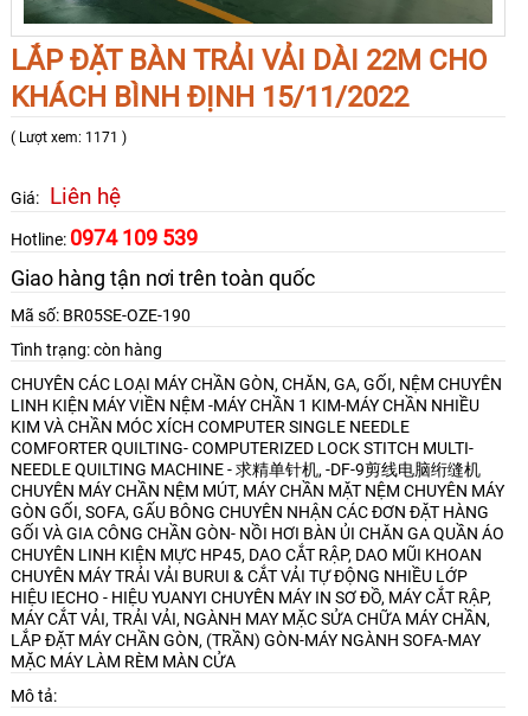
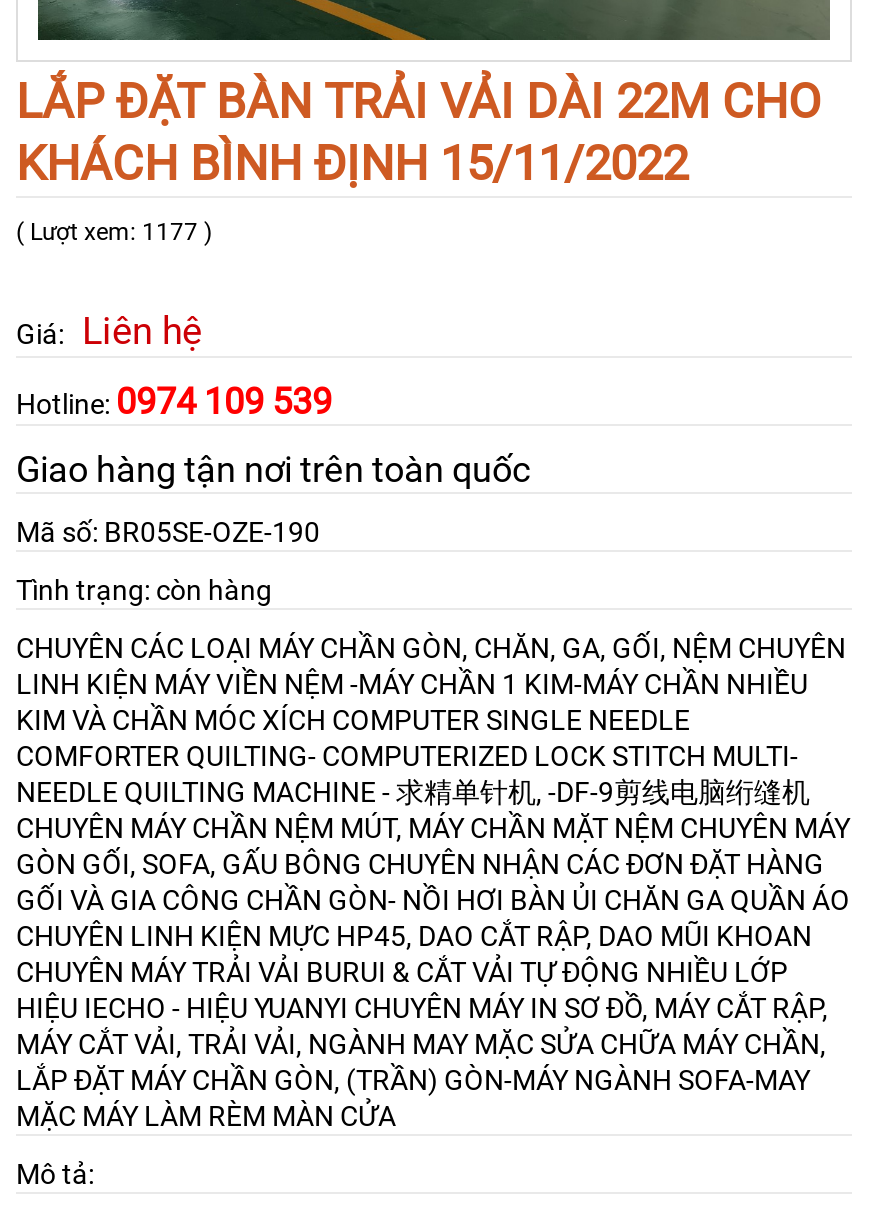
[11,129,127,146] ( Lượt xem: 1171 ) -> [16,218,212,246] ( Lượt xem: 1177 )

